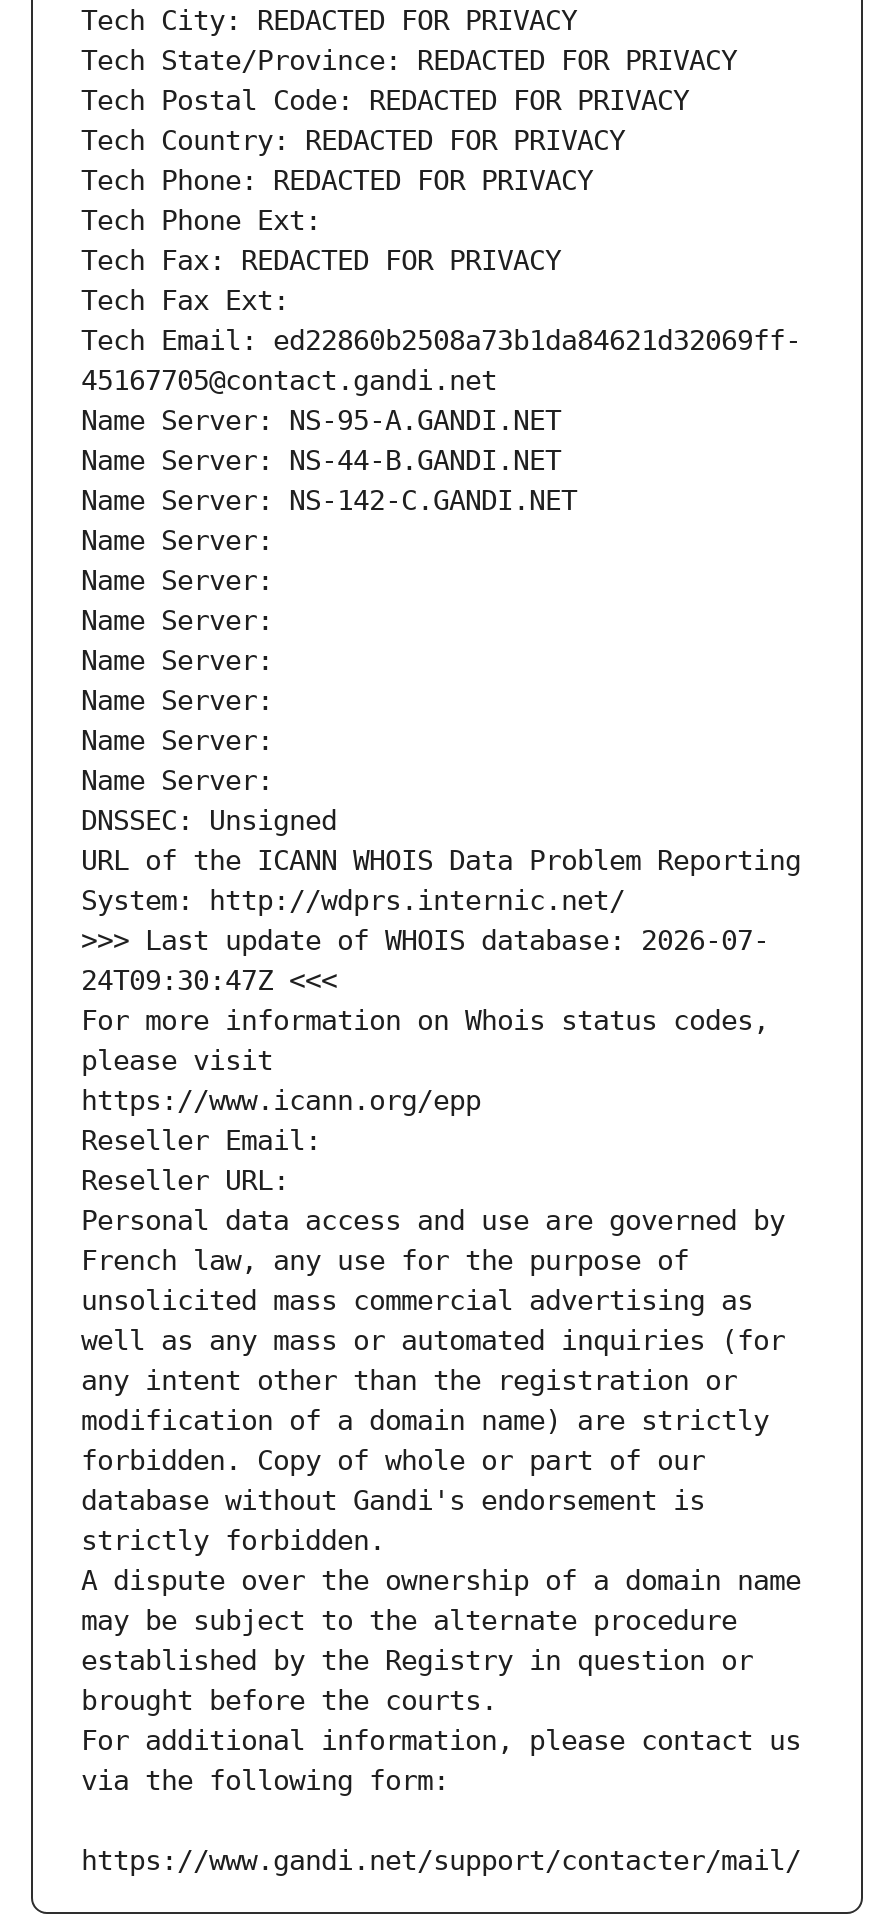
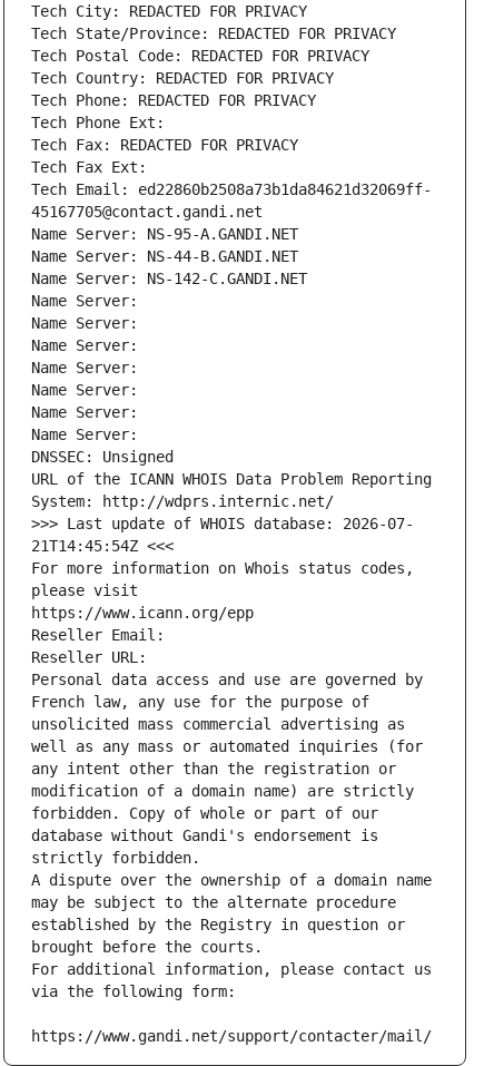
[81,965,337,997] 24T09:30:47Z <<< -> [31,537,174,555] 21T14:45:54Z <<<

